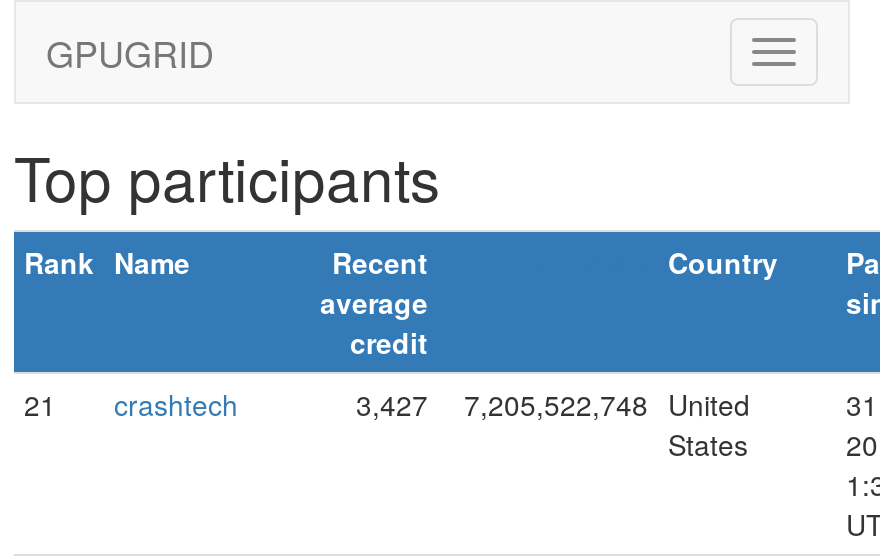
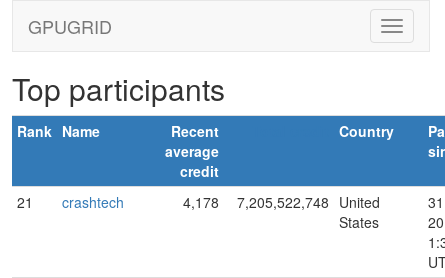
[356,384,750,424] 3,427 7,205,522,748 United -> [183,192,380,212] 4,178 7,205,522,748 United

